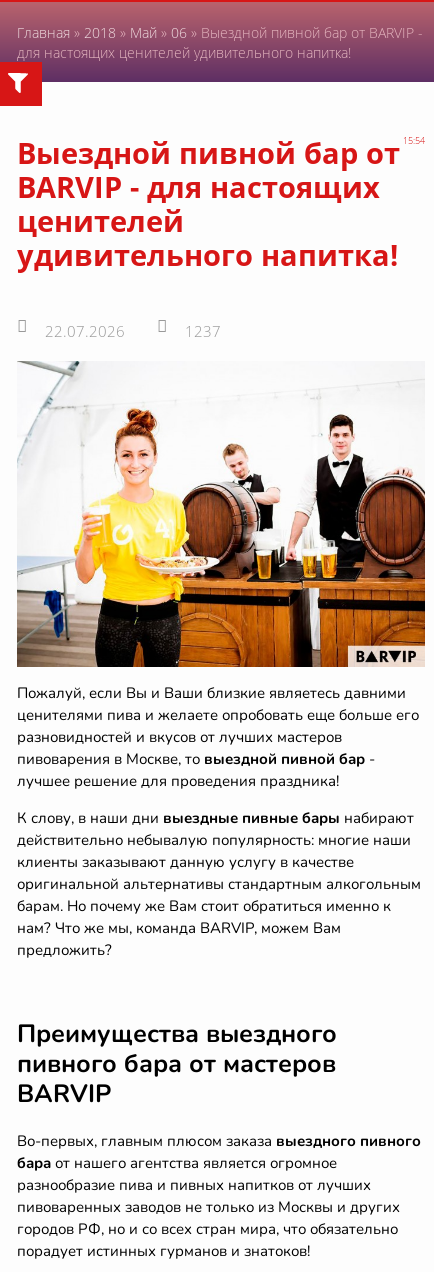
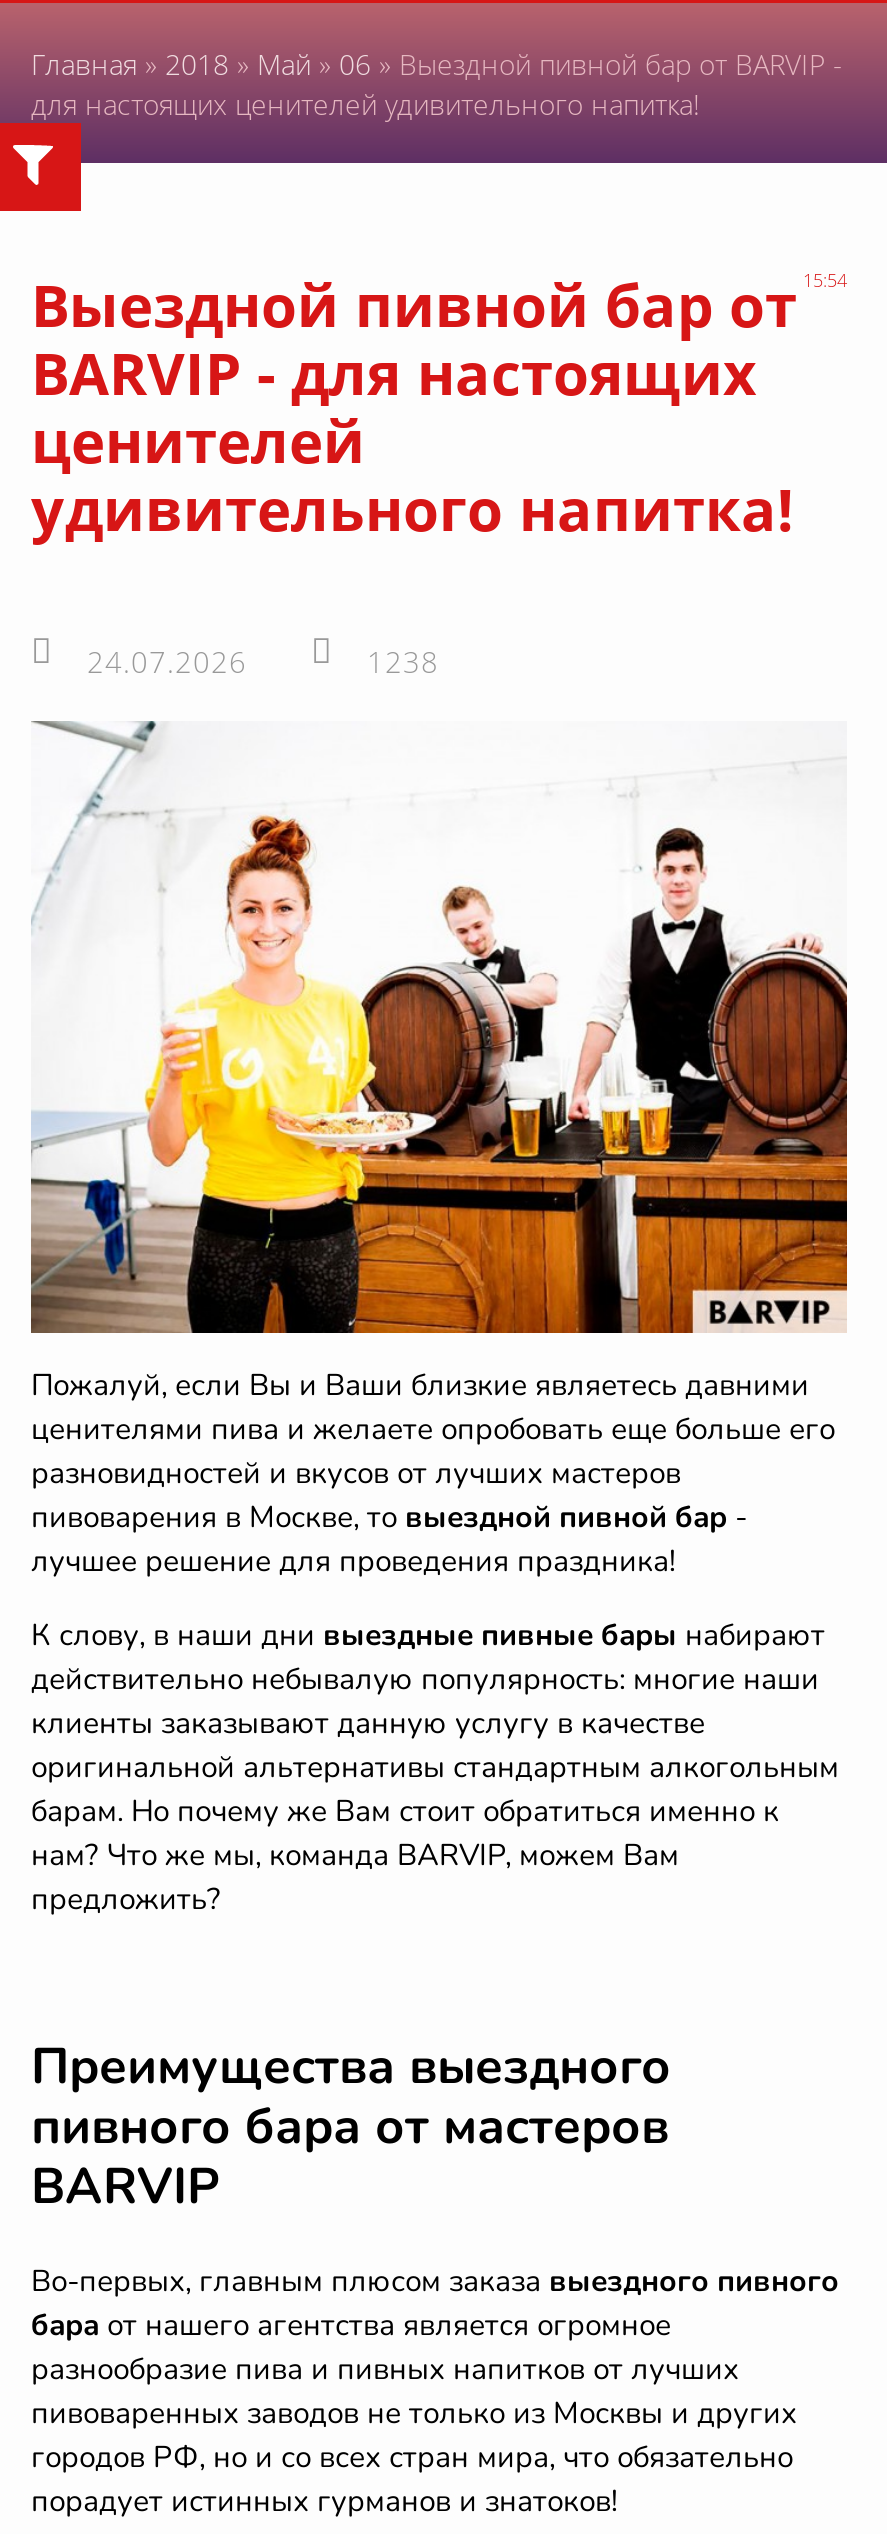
[45,321,125,341] 22.07.2026 -> [87,641,247,681] 24.07.2026
[185,321,221,341] 1237 -> [367,641,439,681] 1238

